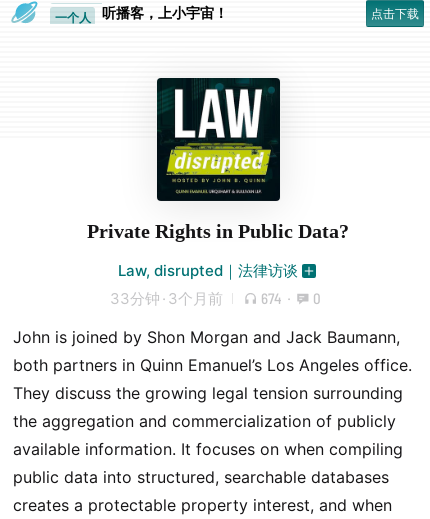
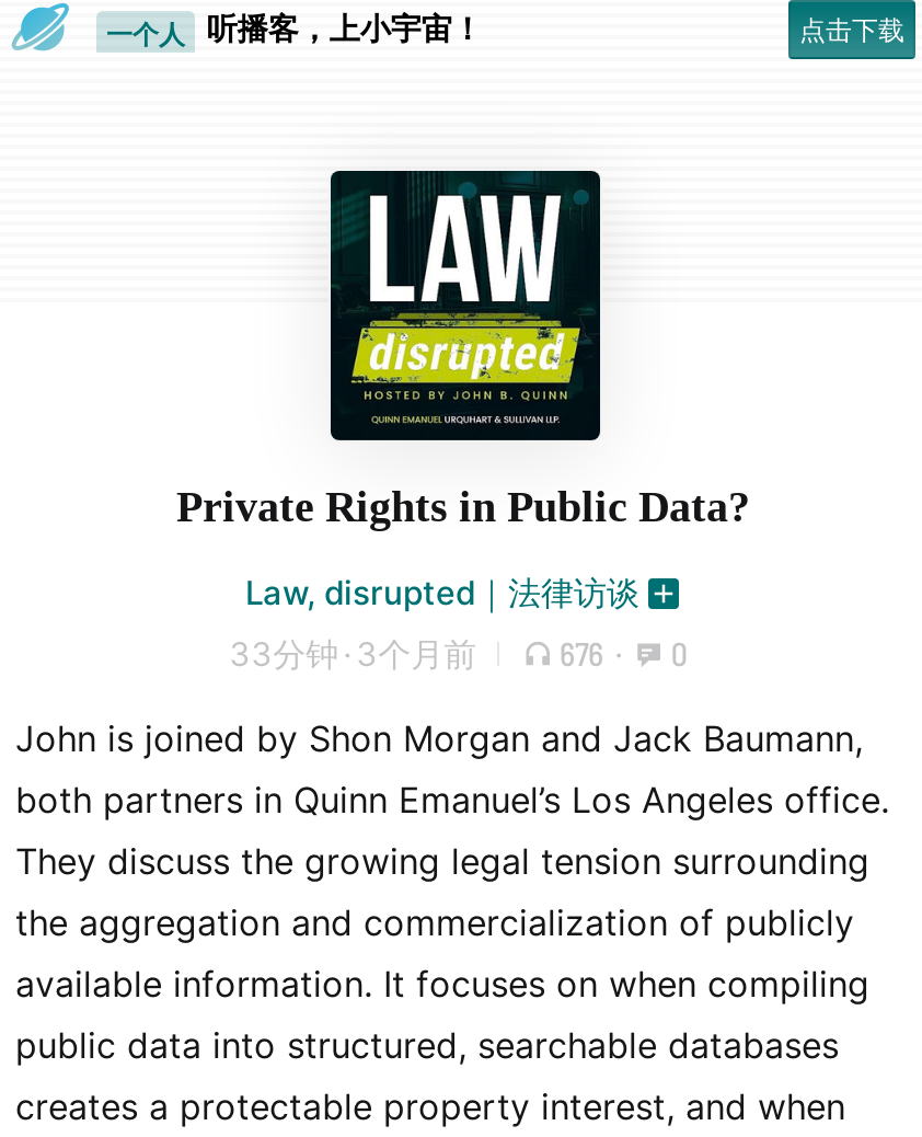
[110,289,321,308] 33分钟 · 3个月前 674 · 0 -> [229,633,688,675] 33分钟 · 3个月前 676 · 0

